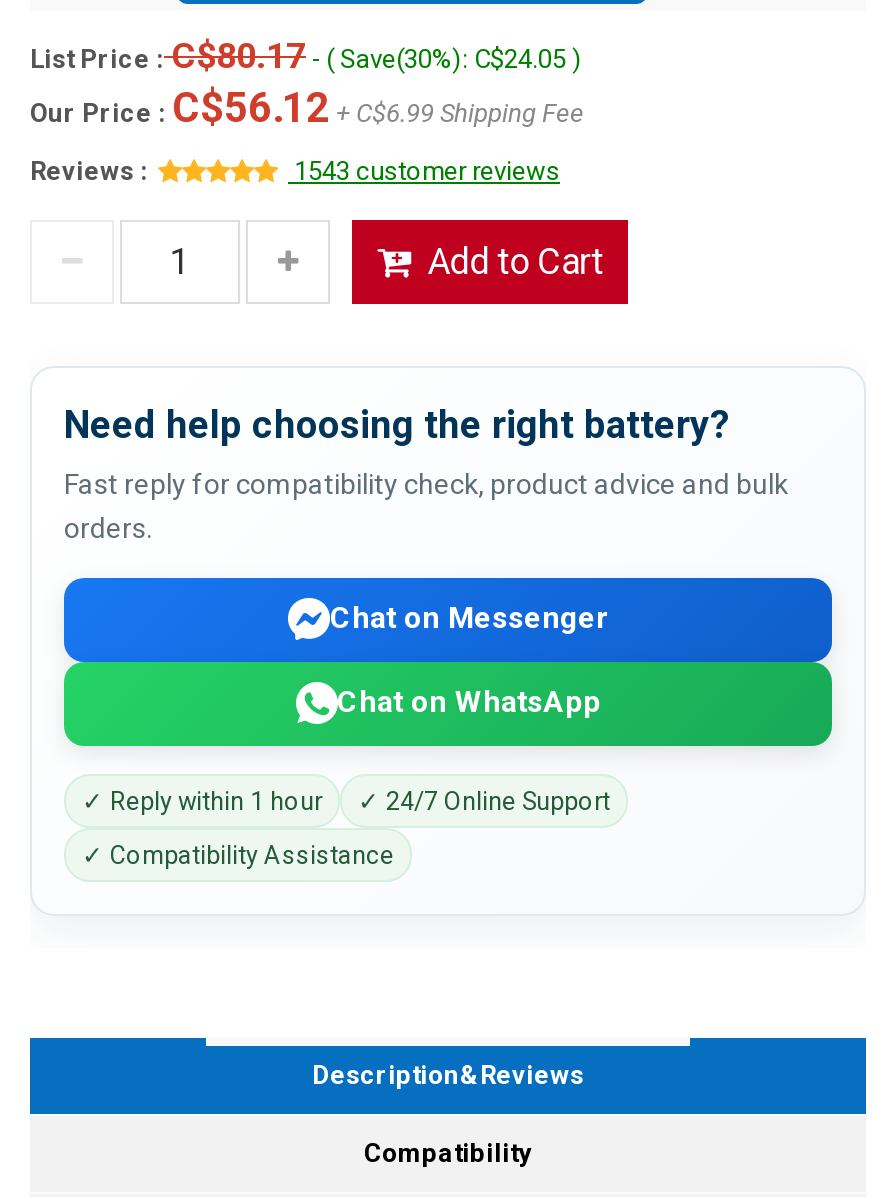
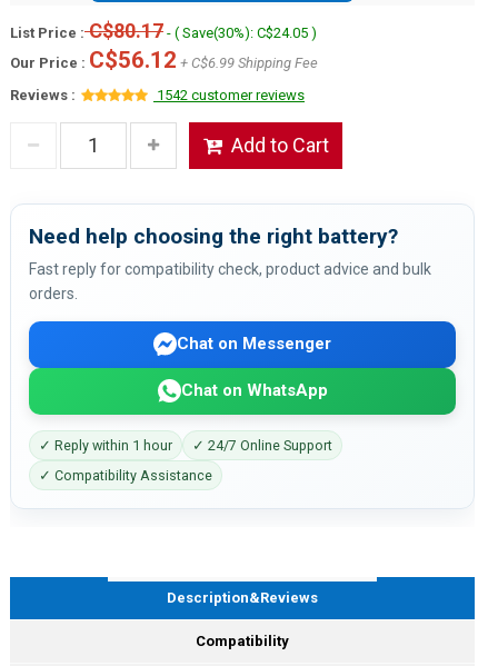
[288,156,560,186] 1543 customer reviews -> [153,87,305,103] 1542 customer reviews

